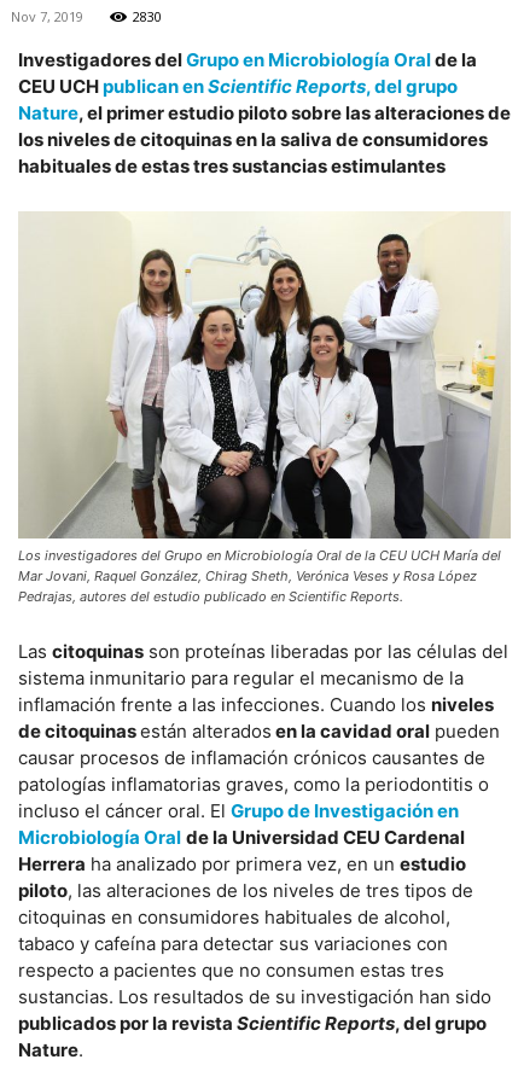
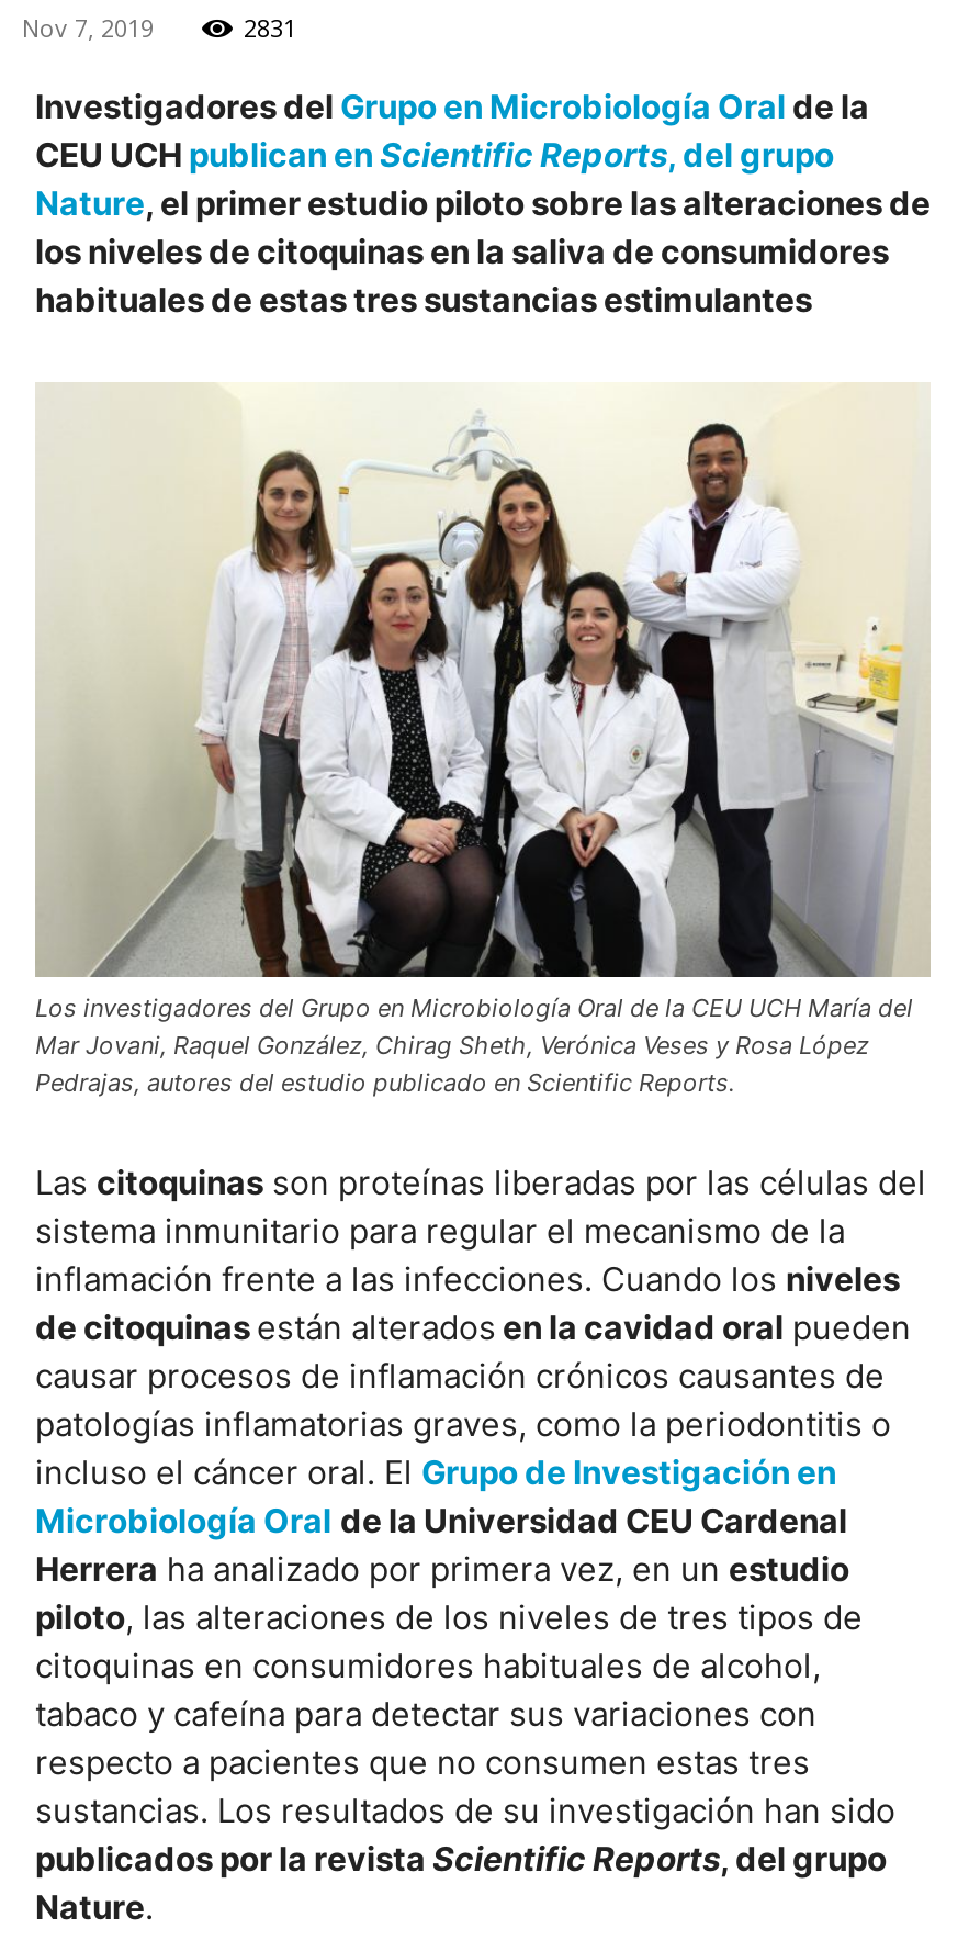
[133,7,162,25] 2830 -> [244,11,296,44] 2831

